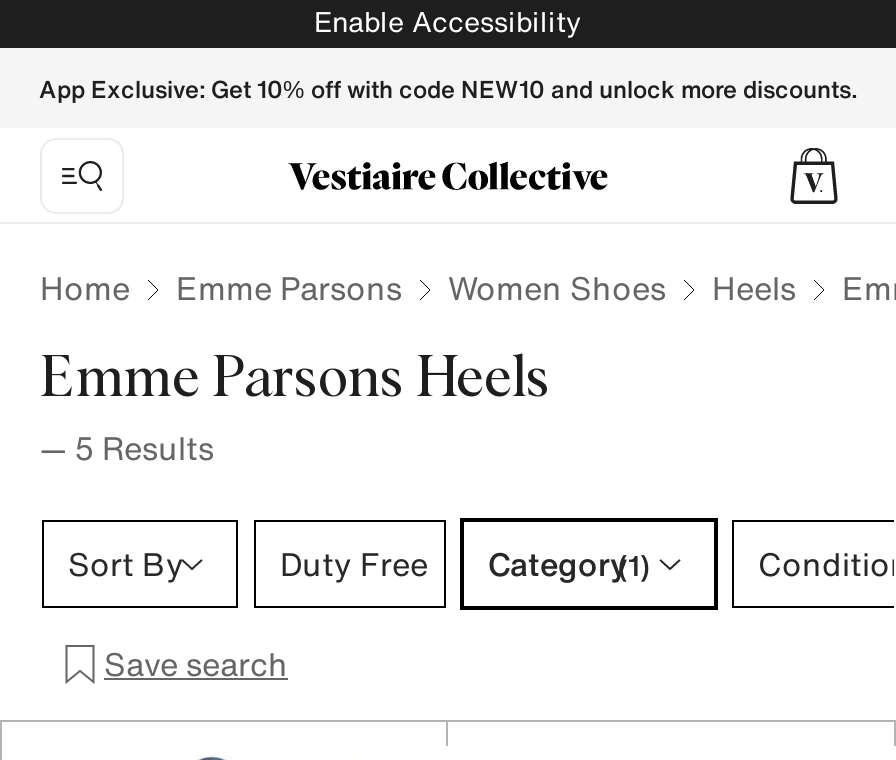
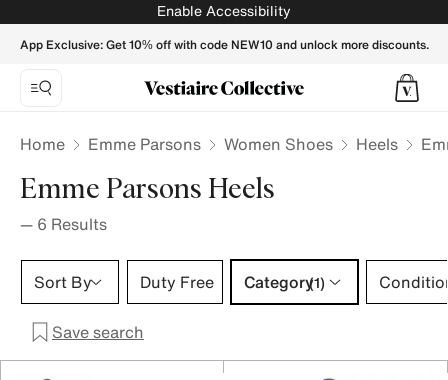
[40,424,214,472] — 5 Results -> [20,212,107,236] — 6 Results

